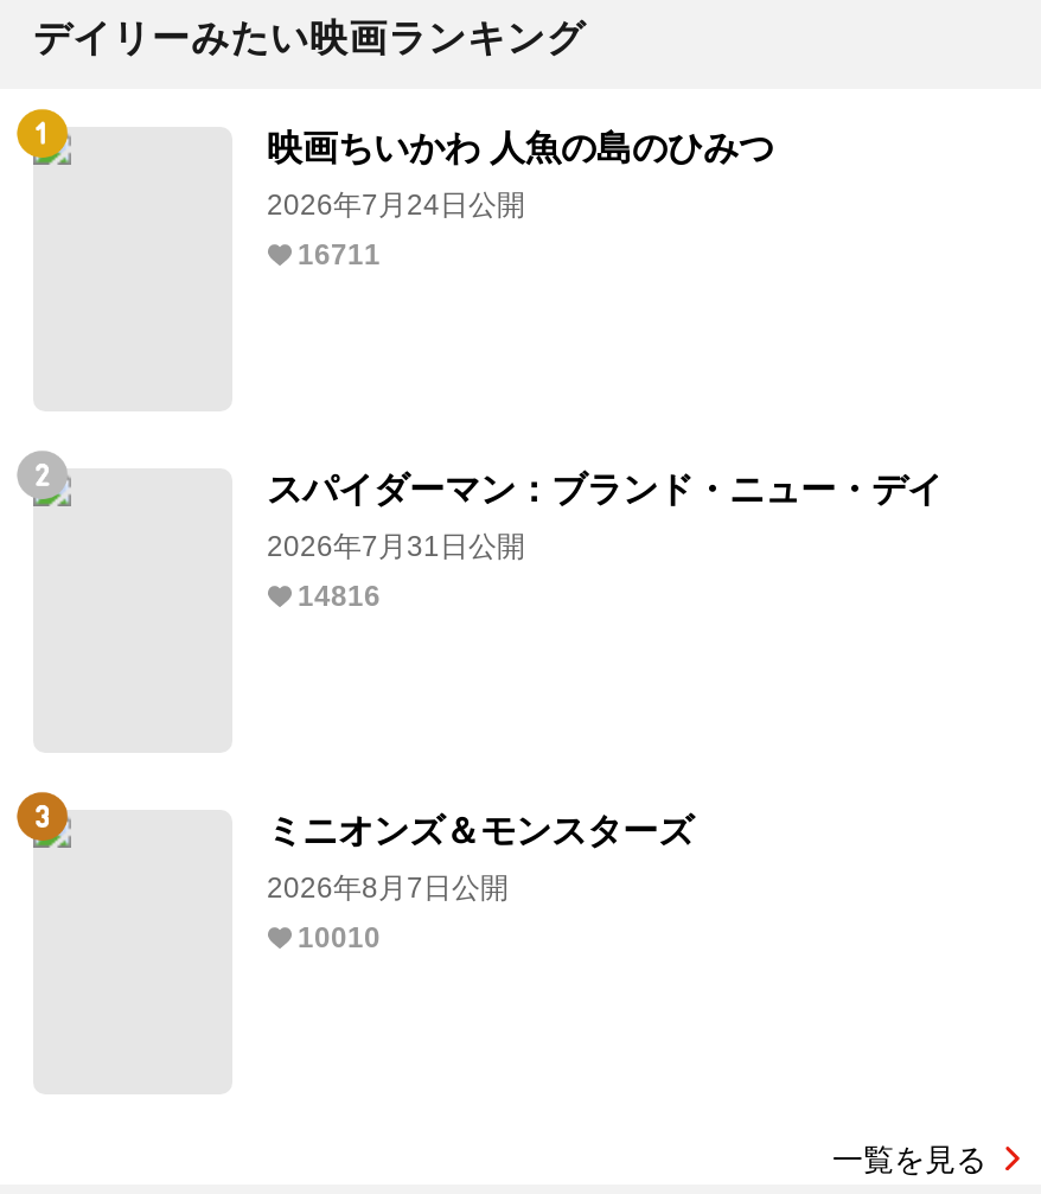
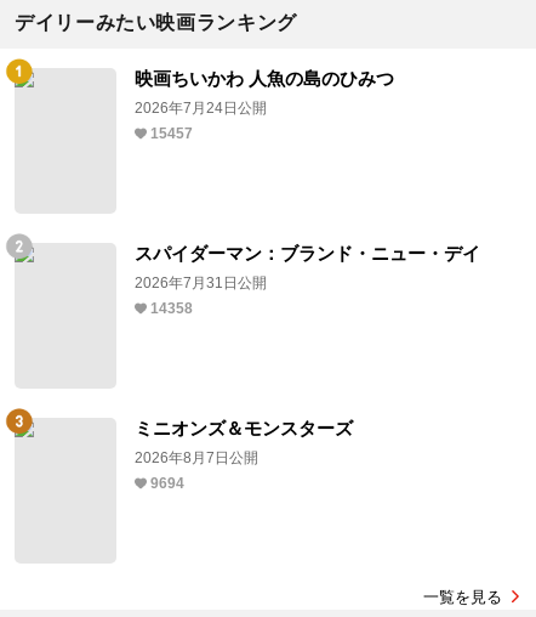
[298,238,381,272] 16711 -> [150,126,192,143] 15457
[298,580,381,613] 14816 -> [150,301,192,318] 14358
[298,921,381,954] 10010 -> [150,476,184,493] 9694

